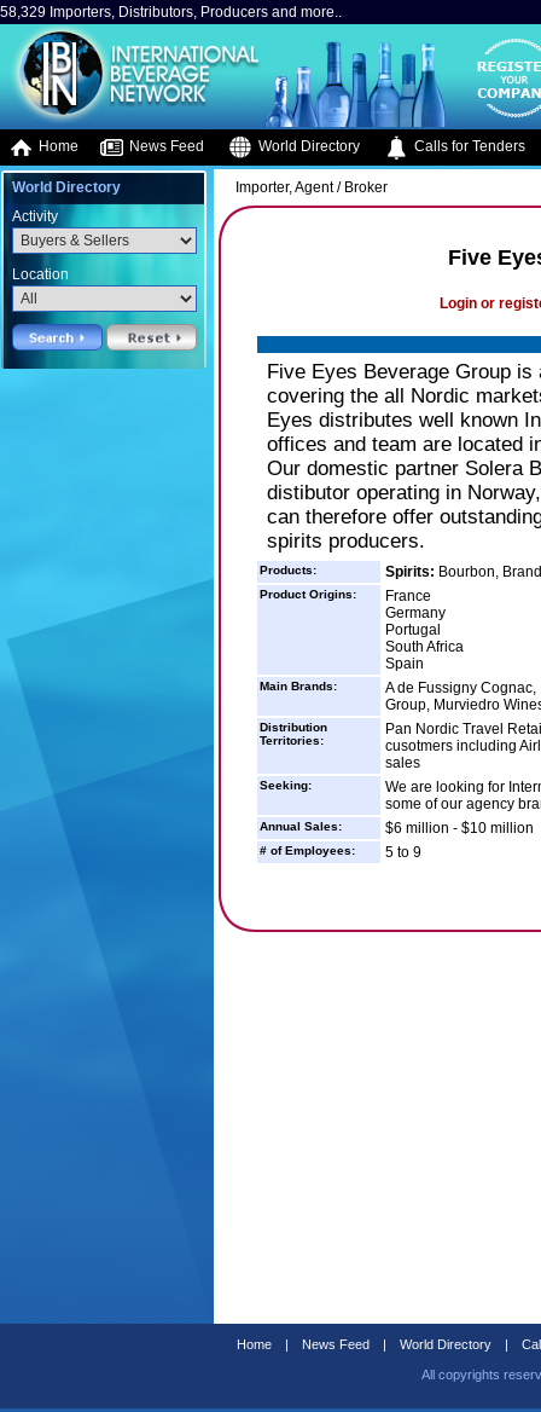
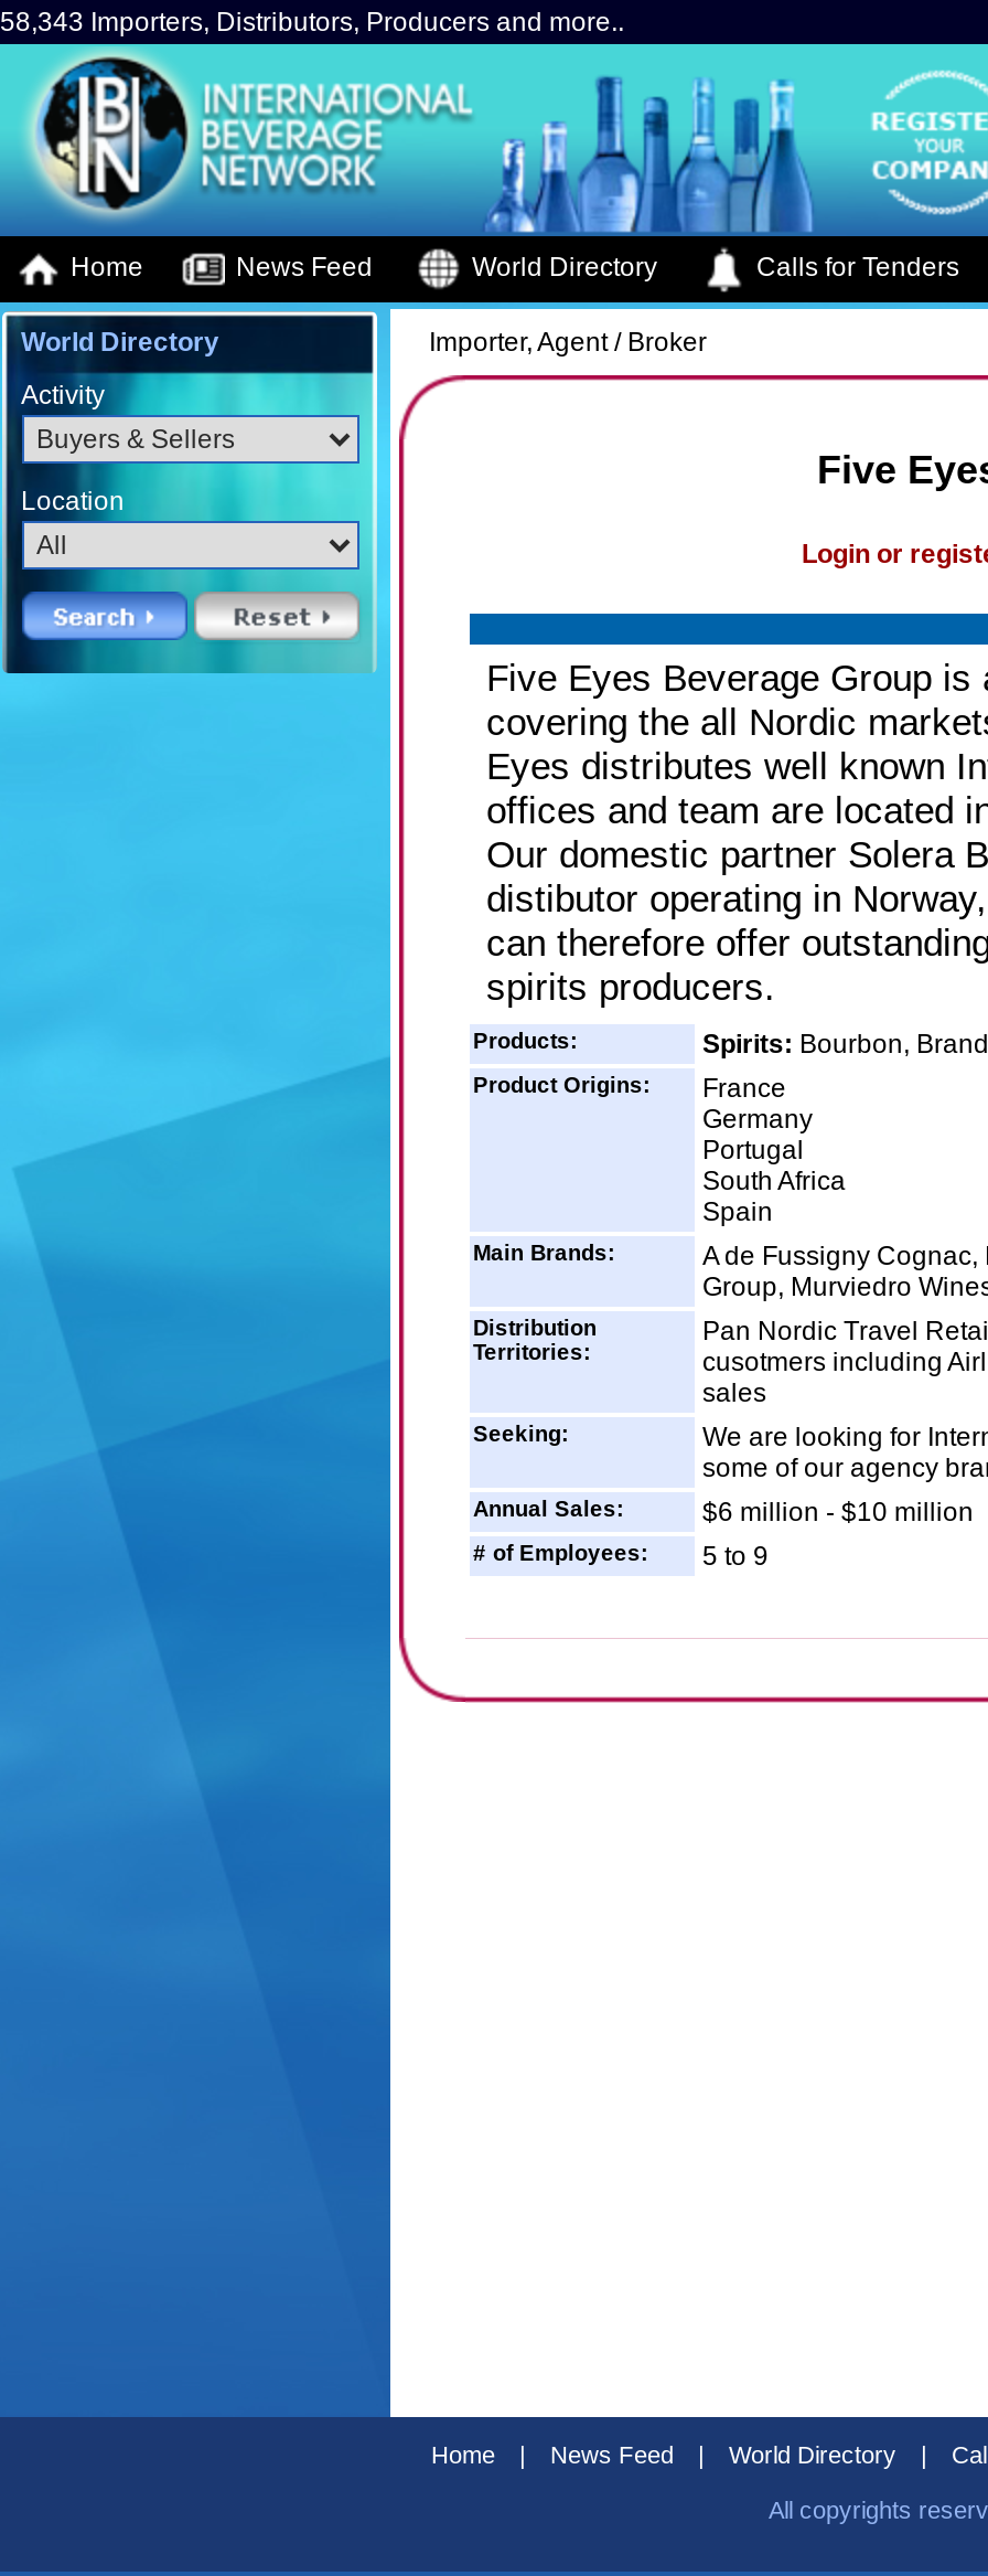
[0,4,342,21] 58,329 Importers, Distributors, Producers and more.. -> [0,7,624,38] 58,343 Importers, Distributors, Producers and more..

